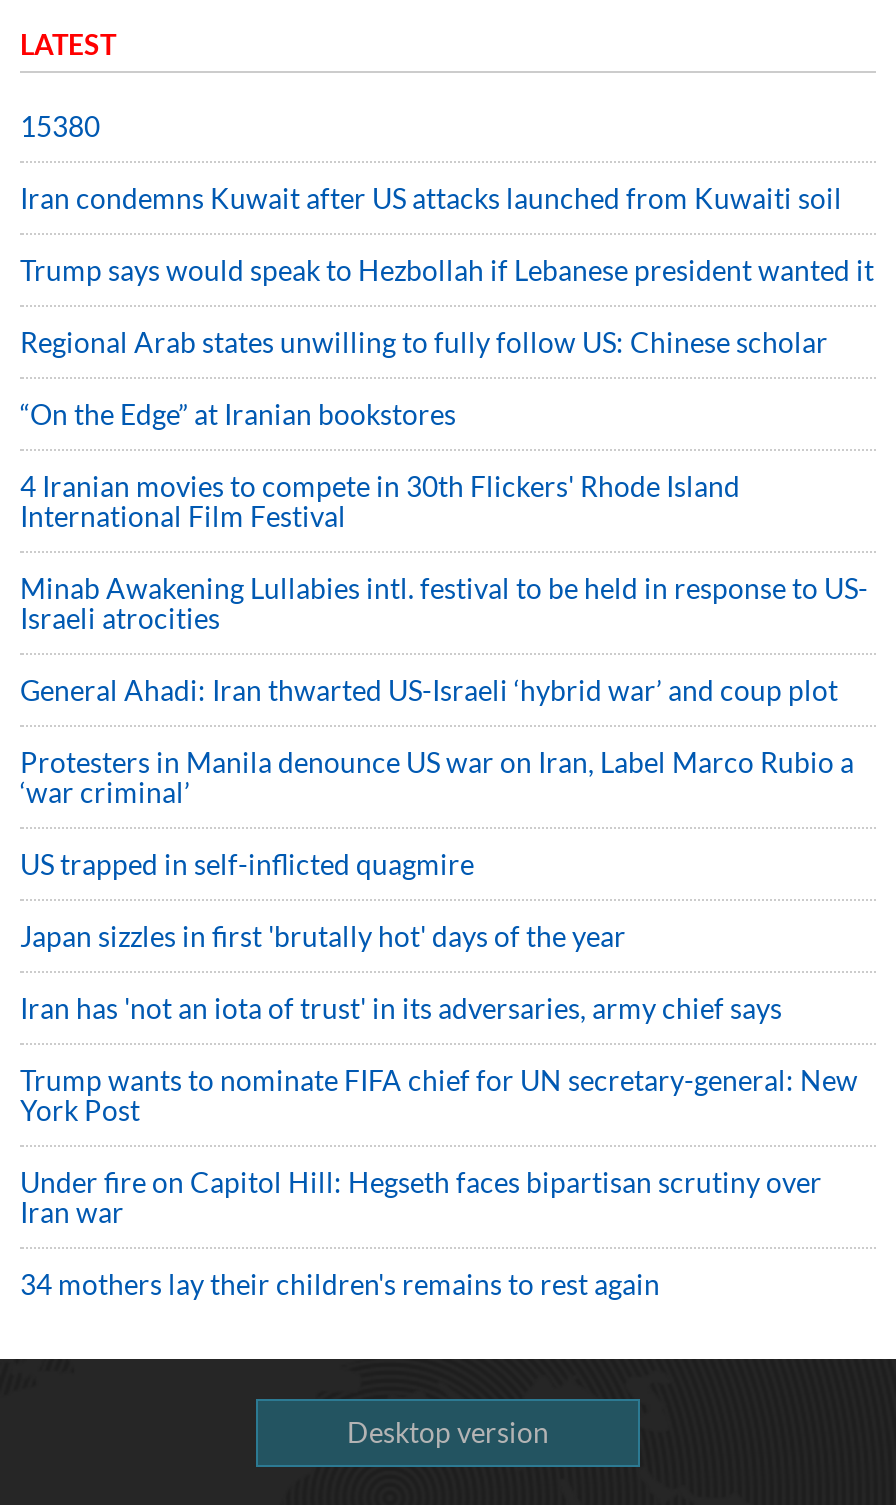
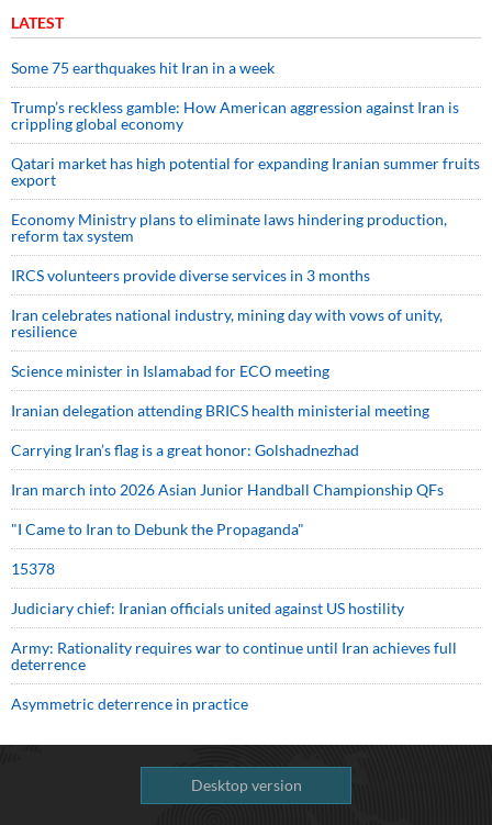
[20,109,100,143] 15380 -> [11,58,275,77] Some 75 earthquakes hit Iran in a week
[20,181,842,215] Iran condemns Kuwait after US attacks launched from Kuwaiti soil -> [11,98,459,133] Trump’s reckless gamble: How American aggression against Iran is | crippling global economy
[20,253,874,287] Trump says would speak to Hezbollah if Lebanese president wanted it -> [11,154,480,189] Qatari market has high potential for expanding Iranian summer fruits | export
[20,325,828,359] Regional Arab states unwilling to fully follow US: Chinese scholar -> [11,210,447,245] Economy Ministry plans to eliminate laws hindering production, | reform tax system
[20,397,456,431] “On the Edge” at Iranian bookstores -> [11,266,370,285] IRCS volunteers provide diverse services in 3 months
[20,469,740,533] 4 Iranian movies to compete in 30th Flickers' Rhode Island | International Film Festival -> [11,305,443,341] Iran celebrates national industry, mining day with vows of unity, | resilience
[20,571,868,635] Minab Awakening Lullabies intl. festival to be held in response to US- | Israeli atrocities -> [11,361,329,380] Science minister in Islamabad for ECO meeting
[20,673,838,707] General Ahadi: Iran thwarted US-Israeli ‘hybrid war’ and coup plot -> [11,401,429,420] Iranian delegation attending BRICS health ministerial meeting
[20,745,854,809] Protesters in Manila denounce US war on Iran, Label Marco Rubio a | ‘war criminal’ -> [11,441,359,459] Carrying Iran’s flag is a great honor: Golshadnezhad
[20,847,480,881] US trapped in self-inflicted quagmire -> [11,480,444,499] Iran march into 2026 Asian Junior Handball Championship QFs
[20,919,626,953] Japan sizzles in first 'brutally hot' days of the year -> [11,520,304,538] "I Came to Iran to Debunk the Propaganda"
[20,991,788,1025] Iran has 'not an iota of trust' in its adversaries, army chief says -> [11,559,55,578] 15378
[20,1063,858,1127] Trump wants to nominate FIFA chief for UN secretary-general: New | York Post -> [11,599,411,617] Judiciary chief: Iranian officials united against US hostility
[20,1165,822,1229] Under fire on Capitol Hill: Hegseth faces bipartisan scrutiny over | Iran war -> [11,638,457,673] Army: Rationality requires war to continue until Iran achieves full | deterrence
[20,1267,660,1301] 34 mothers lay their children's remains to rest again -> [11,694,248,713] Asymmetric deterrence in practice

